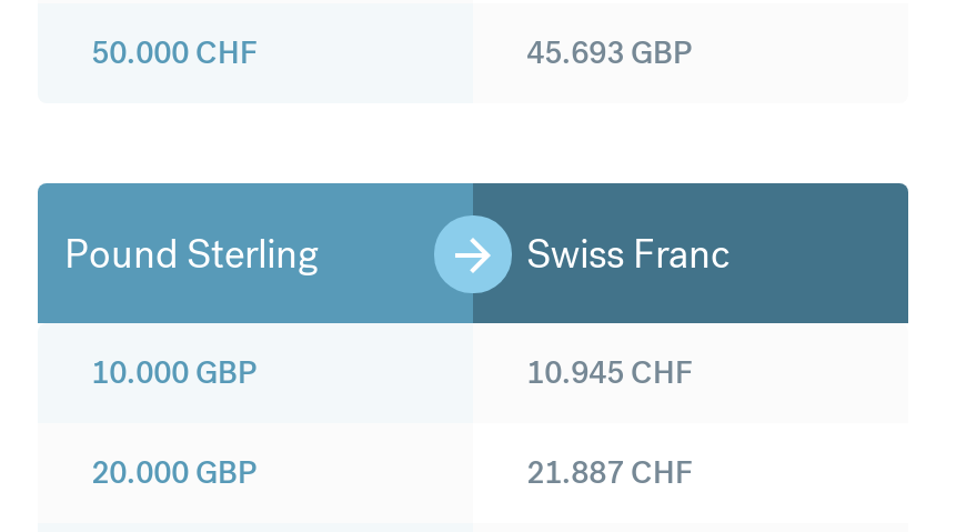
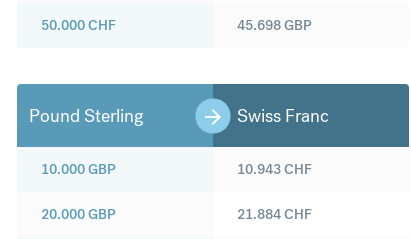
[526,33,693,73] 45.693 GBP -> [237,16,312,34] 45.698 GBP
[526,353,693,393] 10.945 CHF -> [237,160,312,178] 10.943 CHF
[526,452,693,492] 21.887 CHF -> [237,205,312,223] 21.884 CHF

